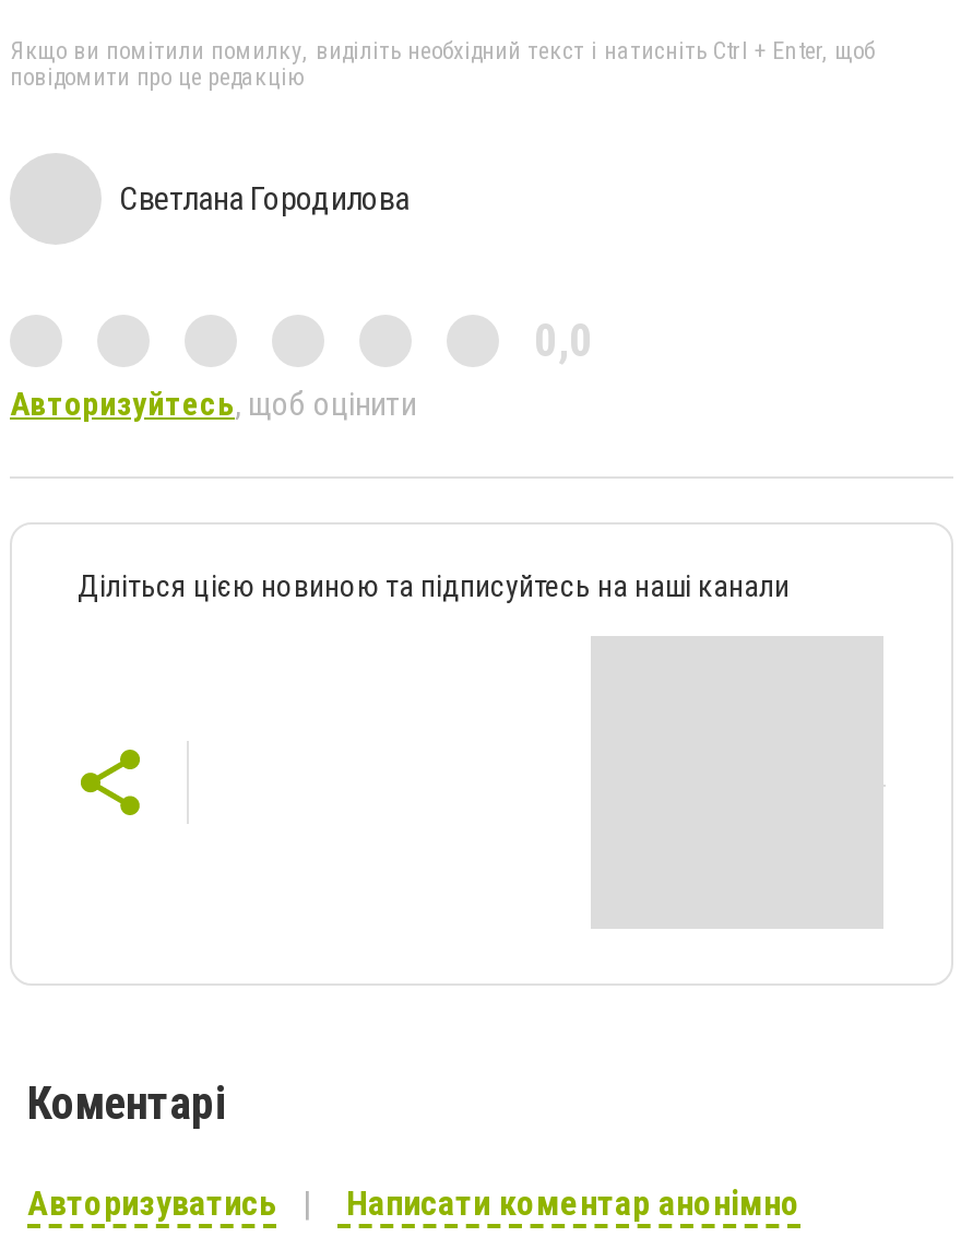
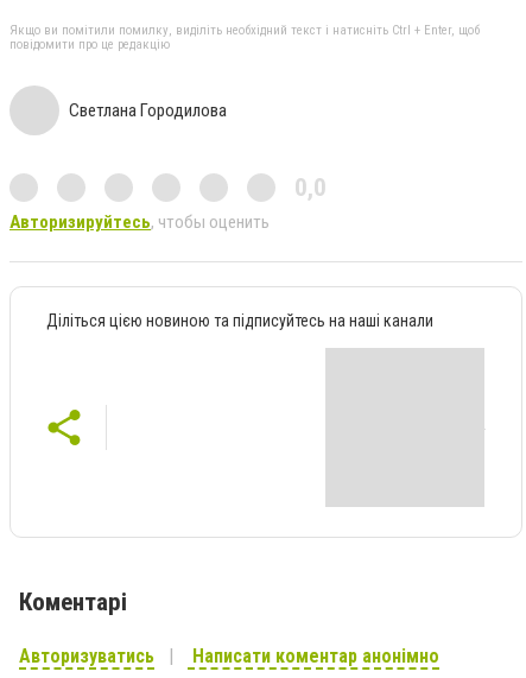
[10,384,416,424] Авторизуйтесь, щоб оцінити -> [9,211,270,232] Авторизируйтесь, чтобы оценить

